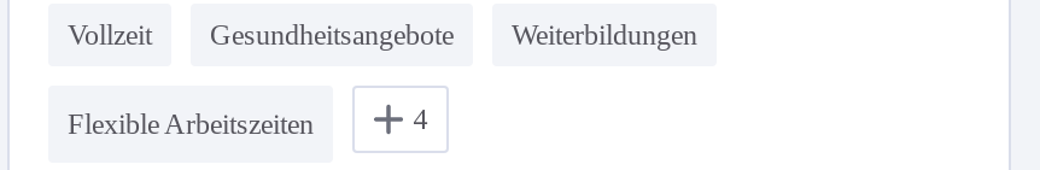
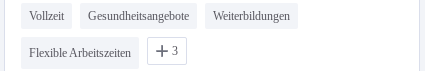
[413,102,428,136] 4 -> [172,44,178,58] 3

